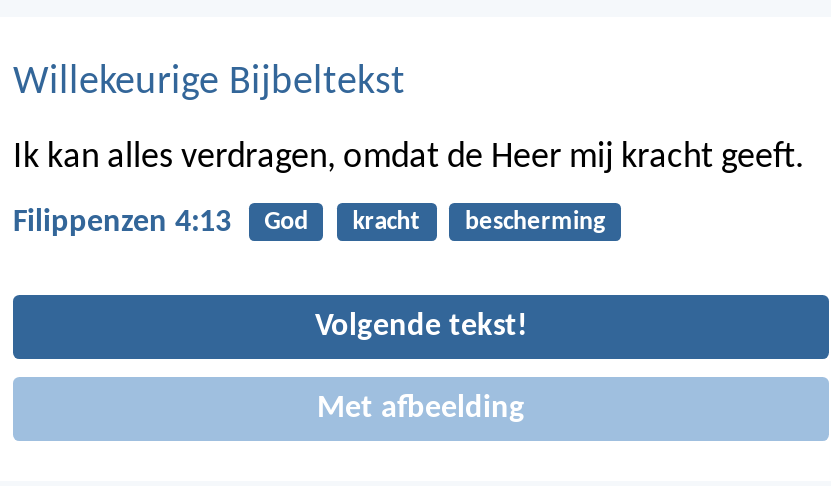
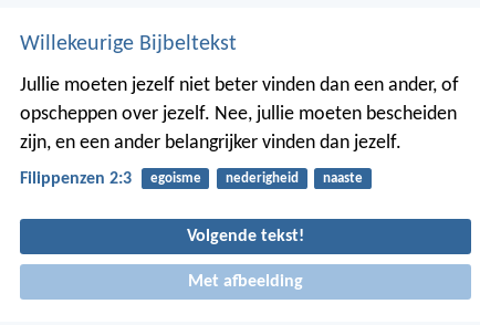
[13,140,805,178] Ik kan alles verdragen, omdat de Heer mij kracht geeft. -> [20,76,459,154] Jullie moeten jezelf niet beter vinden dan een ander, of | opscheppen over jezelf. Nee, jullie moeten bescheiden | zijn, en een ander belangrijker vinden dan jezelf.
[13,206,605,238] Filippenzen 4:13 | God | kracht | bescherming -> [20,170,363,187] Filippenzen 2:3 | egoisme | nederigheid | naaste

